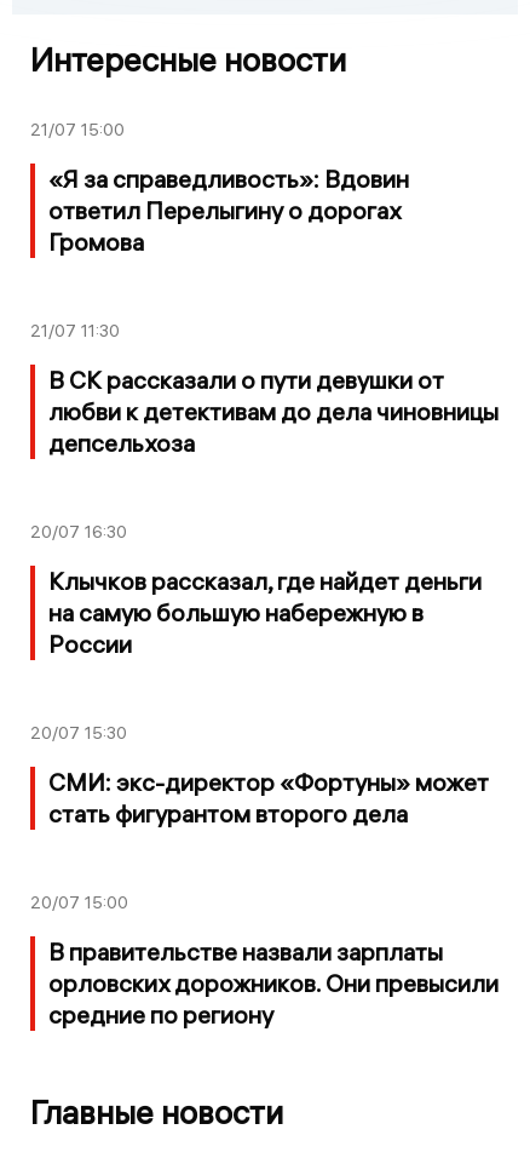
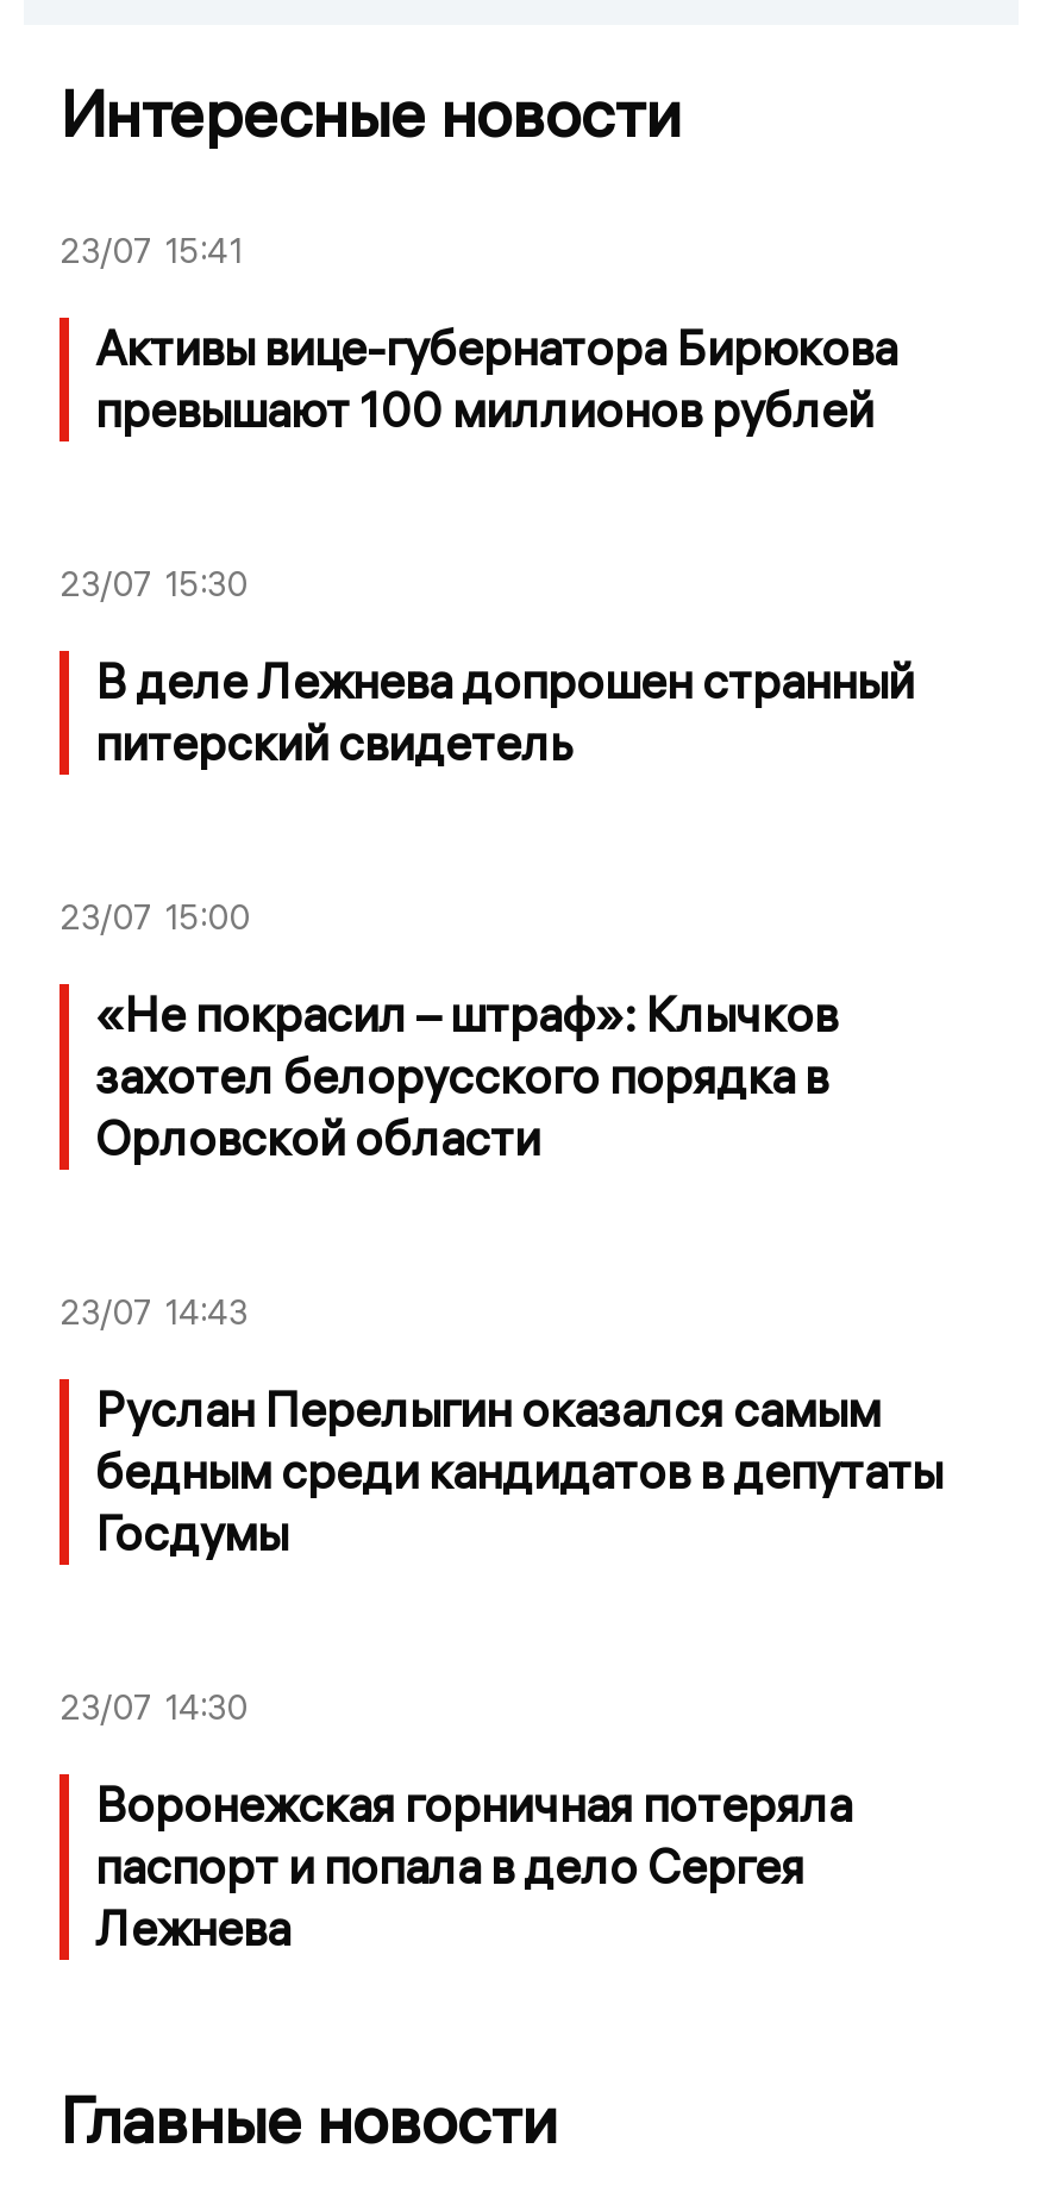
[30,118,125,140] 21/07 15:00 -> [59,229,243,272] 23/07 15:41
[48,163,409,256] «Я за справедливость»: Вдовин | ответил Перелыгину о дорогах | Громова -> [95,317,897,438] Активы вице-губернатора Бирюкова | превышают 100 миллионов рублей
[30,319,120,341] 21/07 11:30 -> [59,562,248,605] 23/07 15:30
[48,364,499,458] В СК рассказали о пути девушки от | любви к детективам до дела чиновницы | депсельхоза -> [95,650,914,772] В деле Лежнева допрошен странный | питерский свидетель
[30,520,127,542] 20/07 16:30 -> [59,895,250,938] 23/07 15:00
[48,565,482,659] Клычков рассказал, где найдет деньги | на самую большую набережную в | России -> [95,983,838,1167] «Не покрасил – штраф»: Клычков | захотел белорусского порядка в | Орловской области
[30,722,127,743] 20/07 15:30 -> [59,1290,248,1333] 23/07 14:43
[48,766,489,828] СМИ: экс-директор «Фортуны» может | стать фигурантом второго дела -> [95,1378,942,1562] Руслан Перелыгин оказался самым | бедным среди кандидатов в депутаты | Госдумы
[30,891,128,913] 20/07 15:00 -> [59,1685,248,1728] 23/07 14:30
[48,936,499,1029] В правительстве назвали зарплаты | орловских дорожников. Они превысили | средние по региону -> [95,1774,852,1957] Воронежская горничная потеряла | паспорт и попала в дело Сергея | Лежнева

